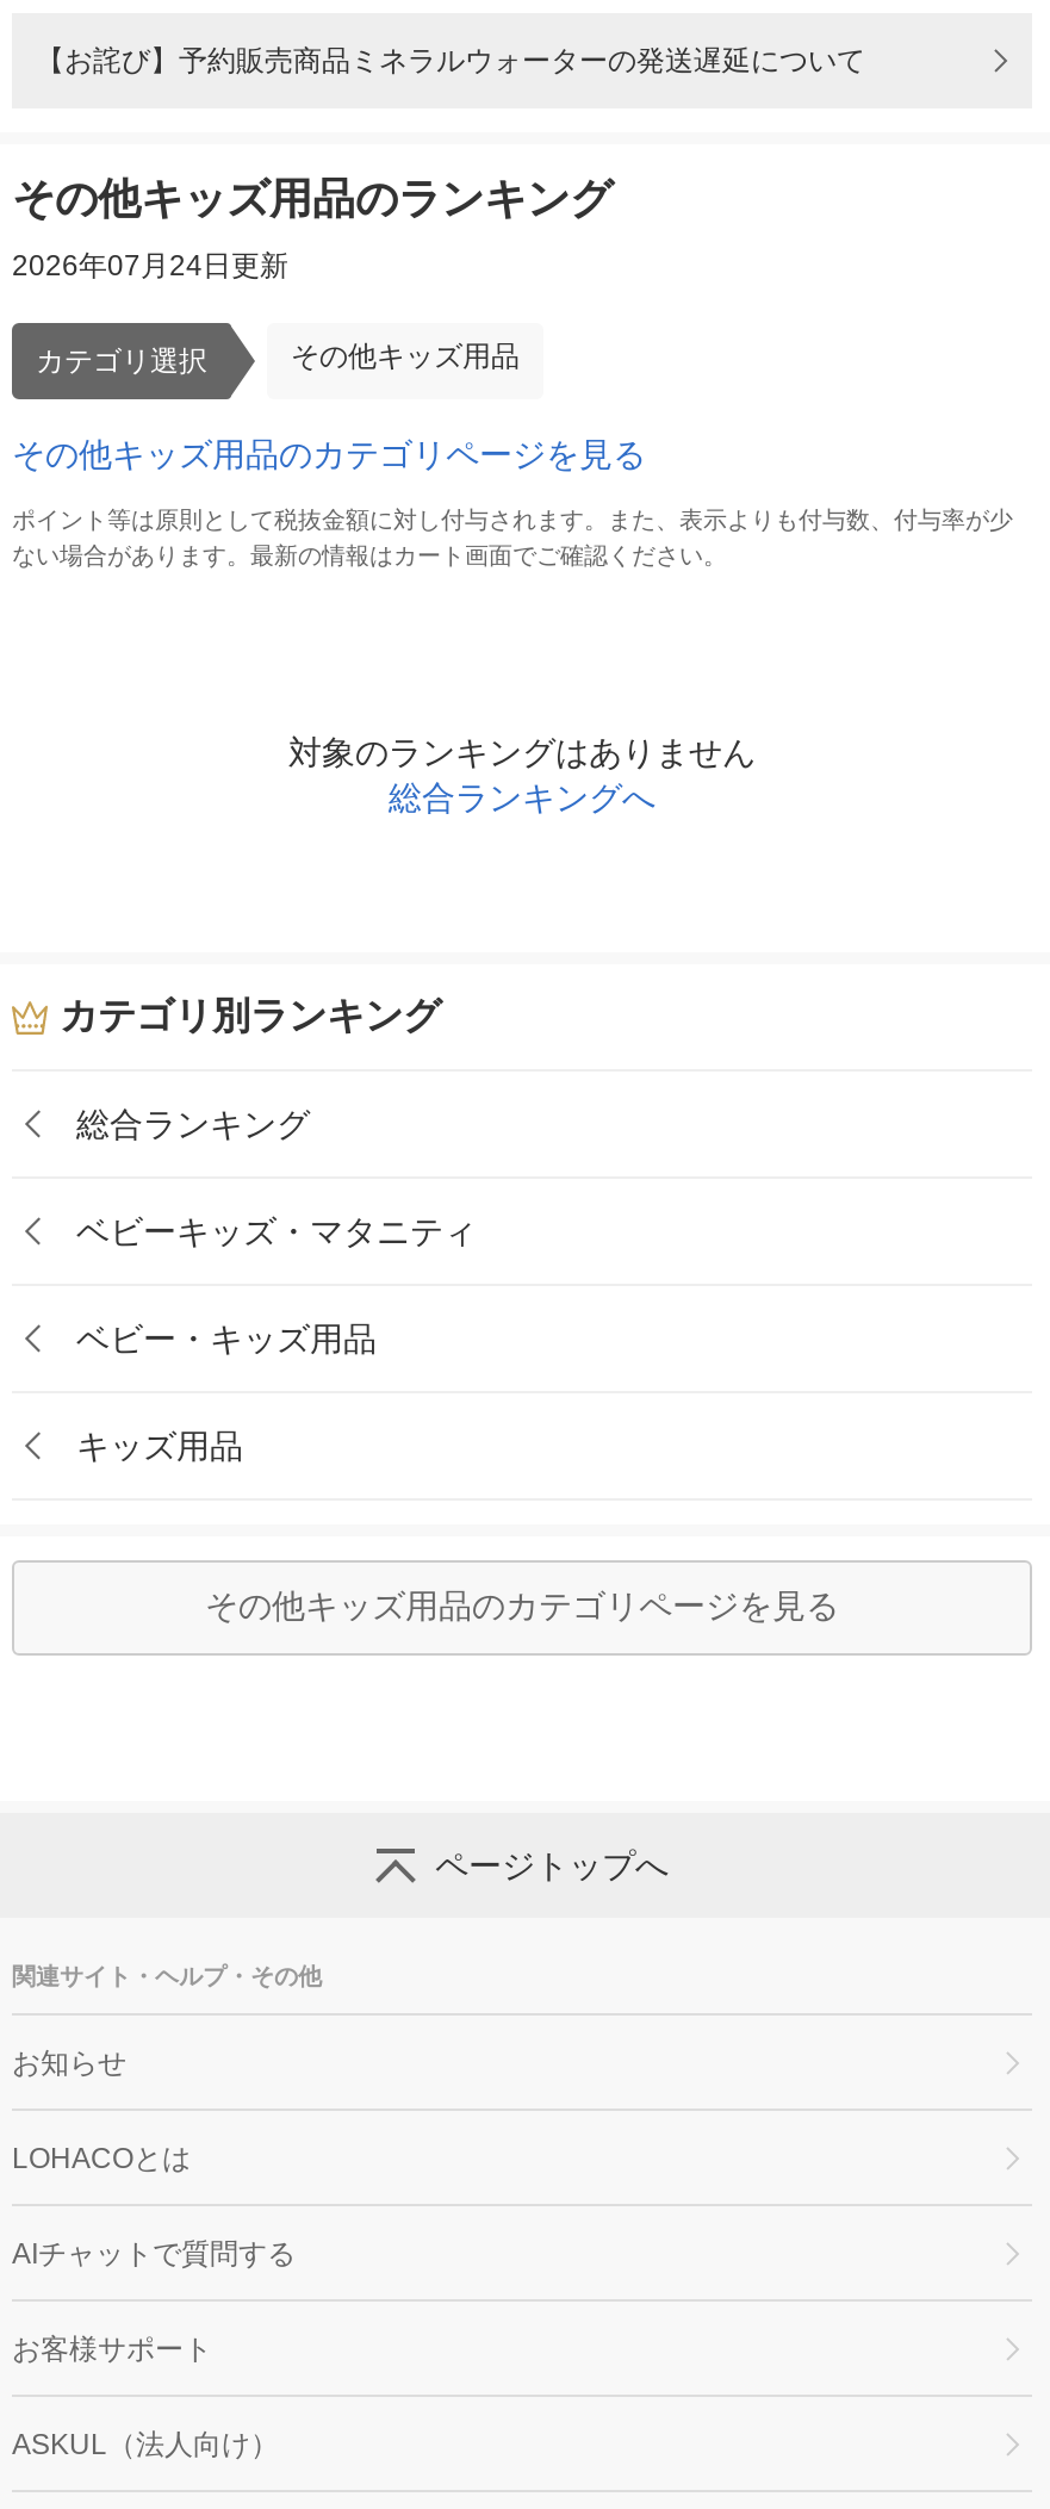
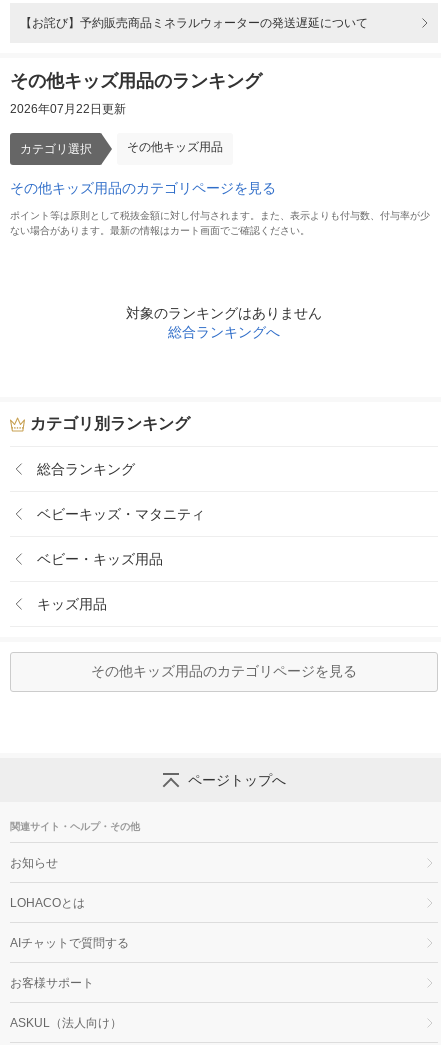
[12,249,288,282] 2026年07月24日更新 -> [10,102,126,116] 2026年07月22日更新

